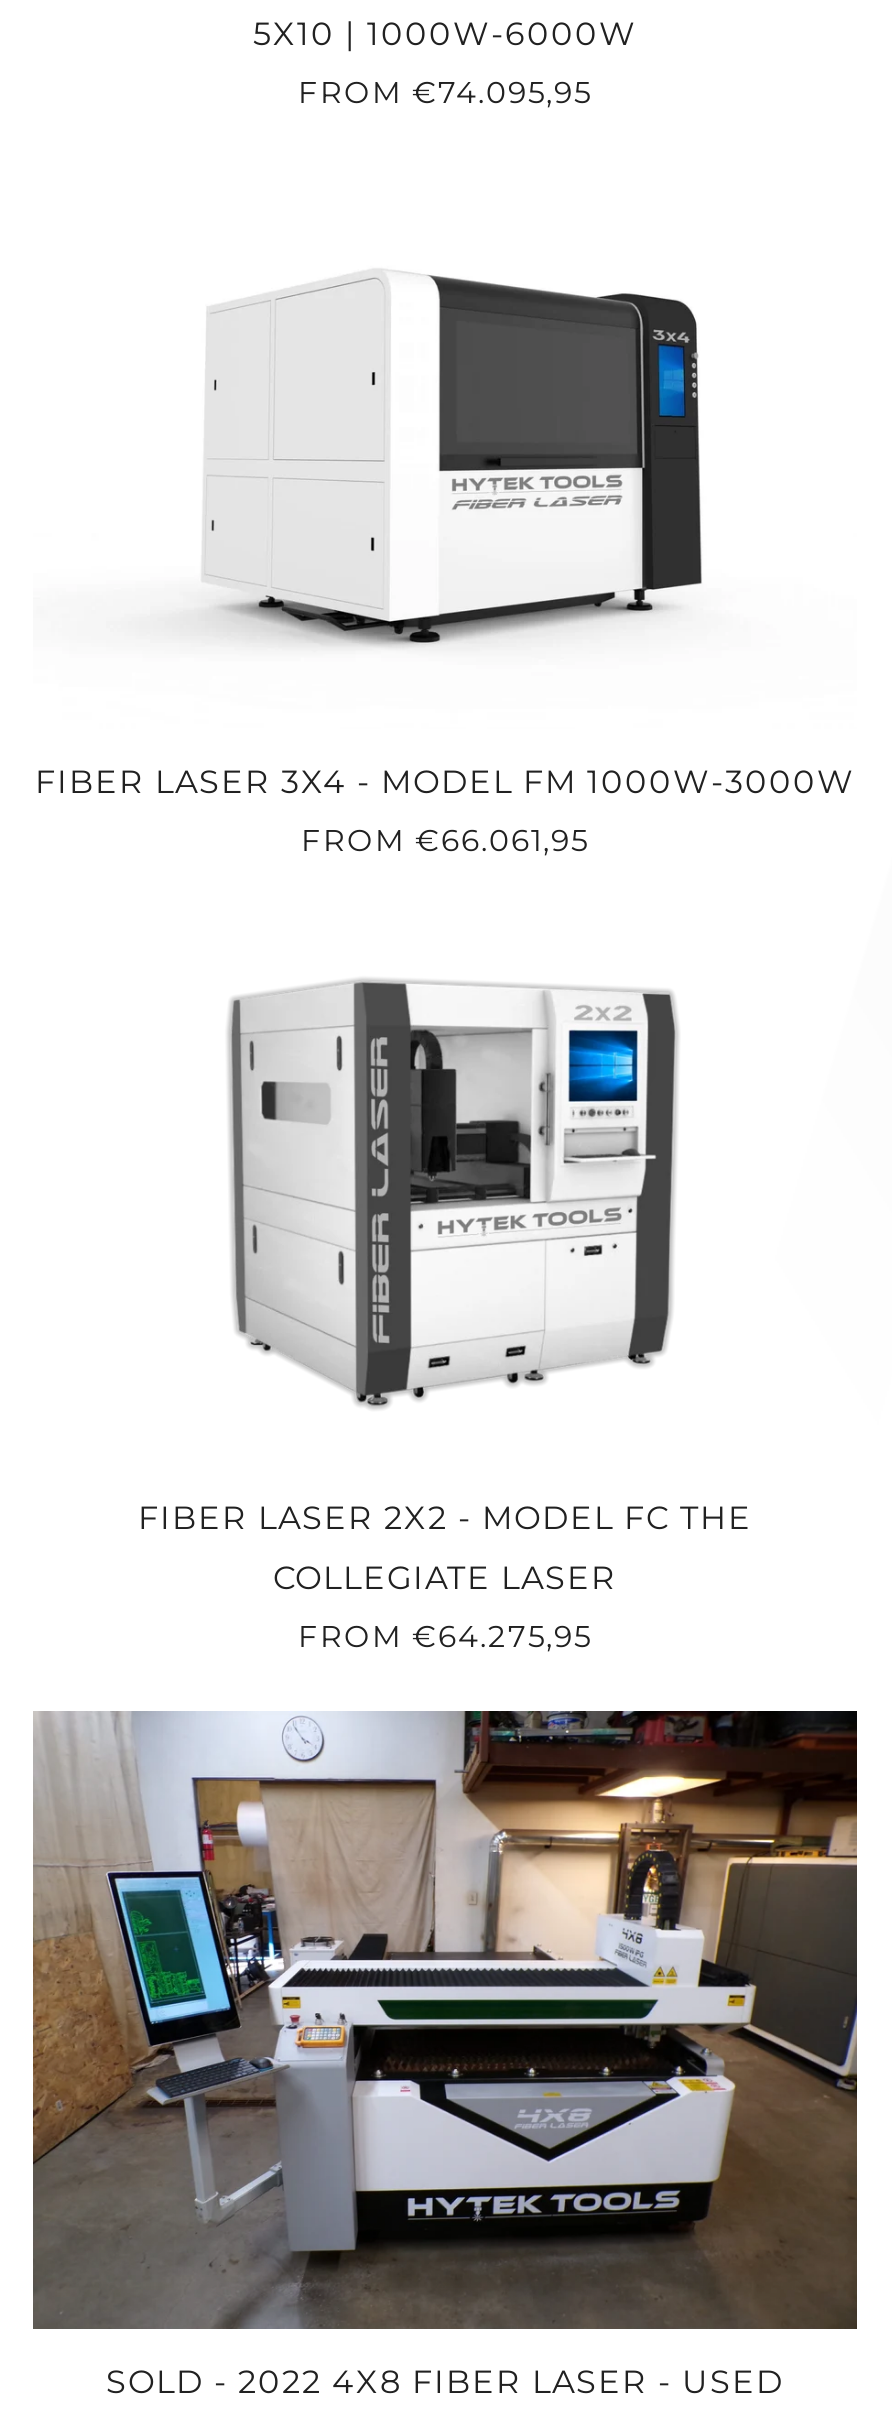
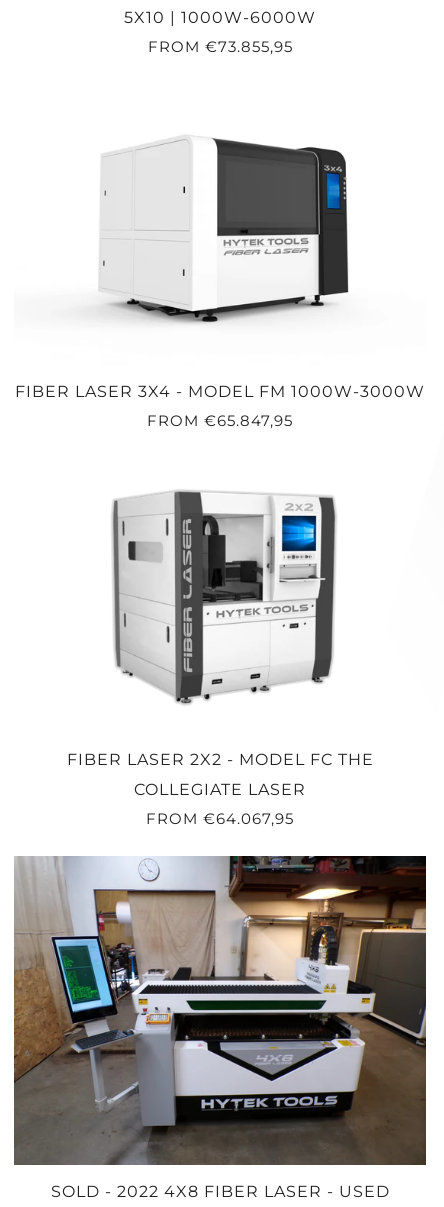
[298,72,592,110] FROM €74.095,95 -> [147,37,292,56] FROM €73.855,95
[301,821,589,859] FROM €66.061,95 -> [147,411,293,430] FROM €65.847,95
[298,1616,592,1654] FROM €64.275,95 -> [146,809,294,828] FROM €64.067,95

